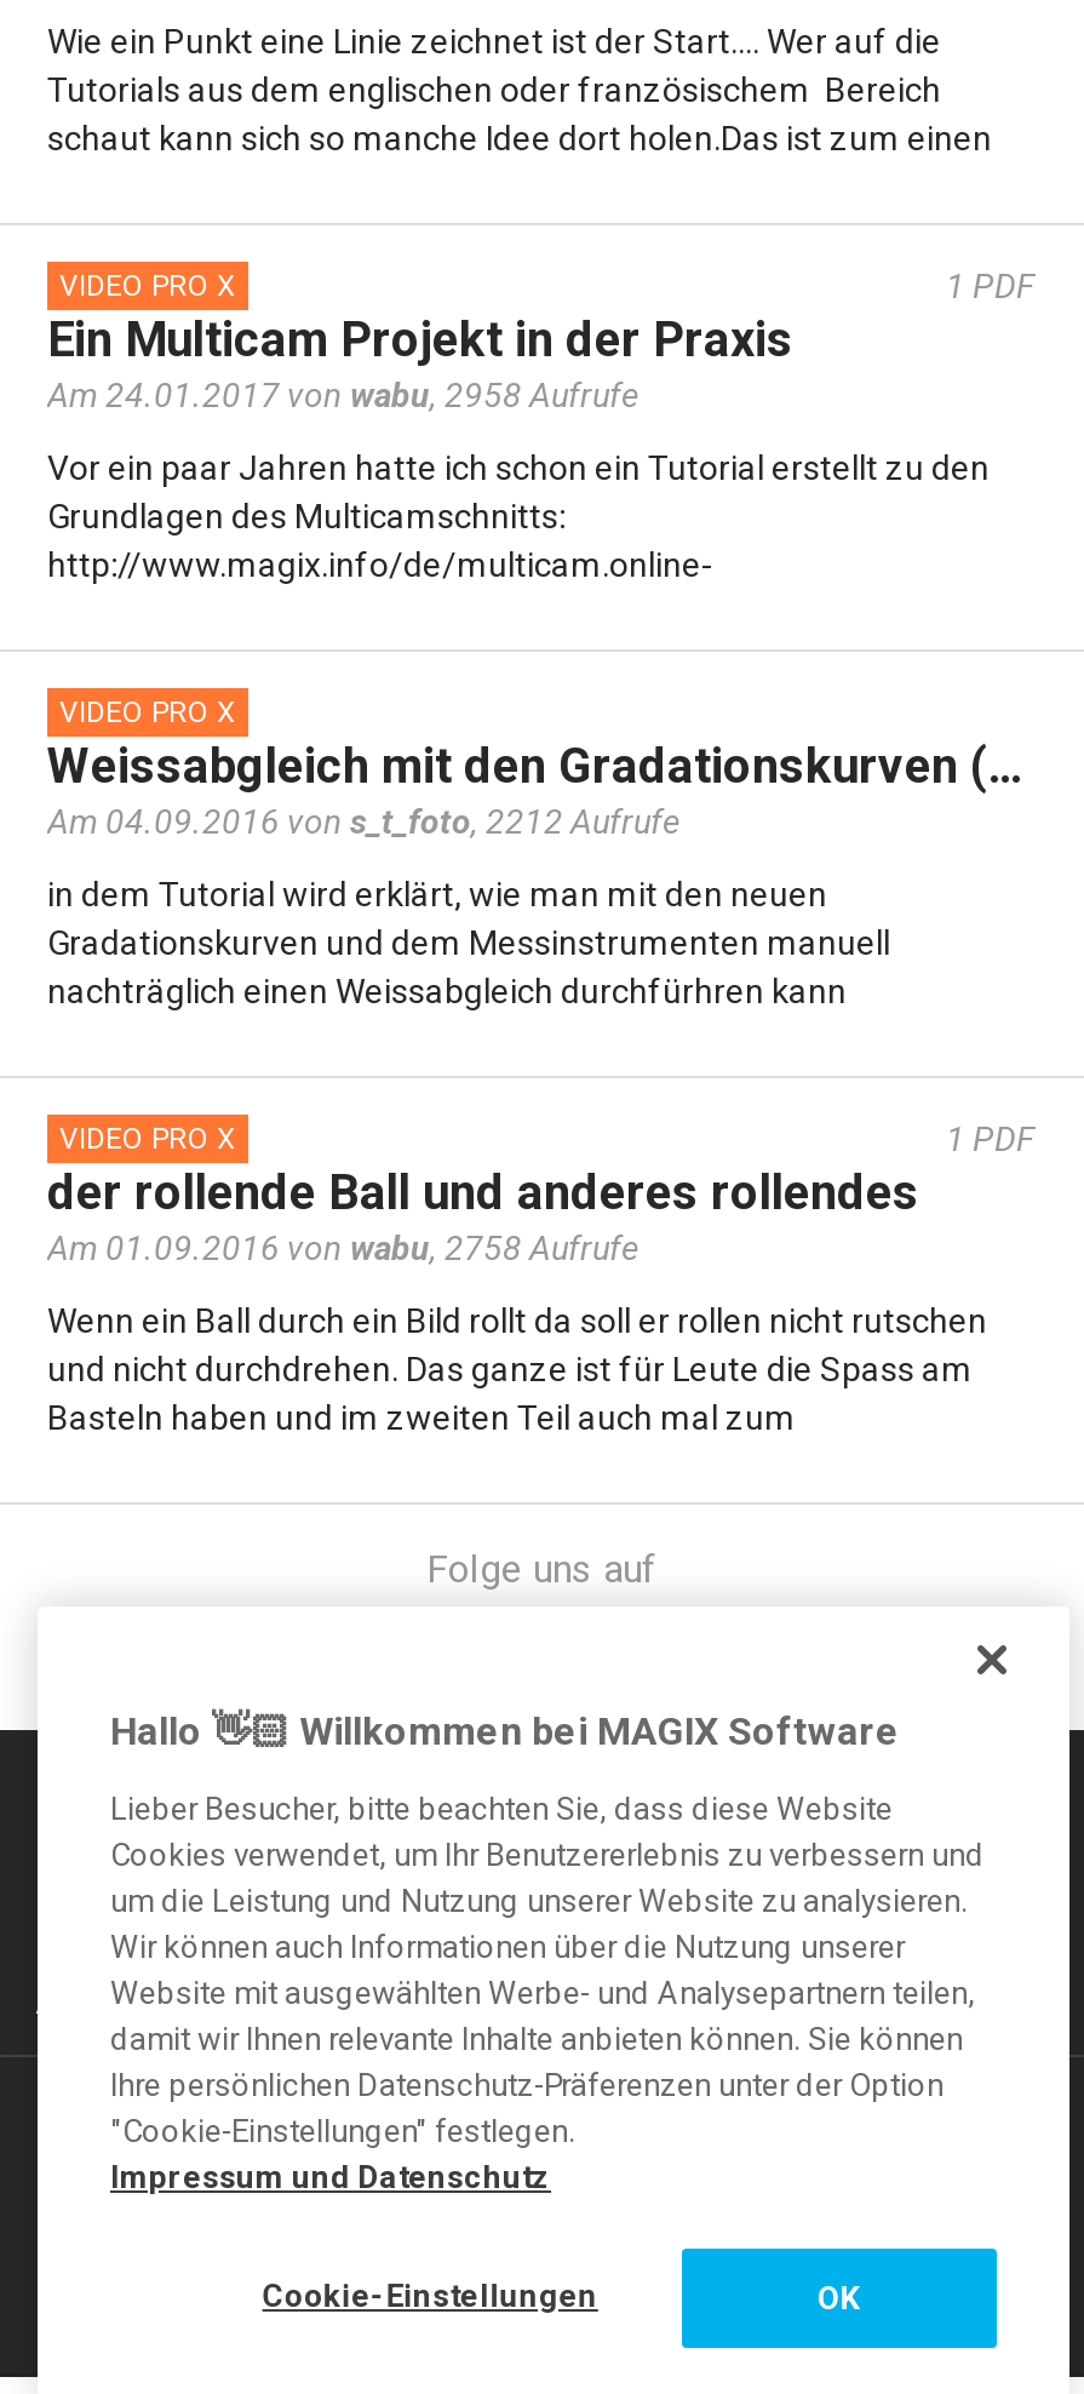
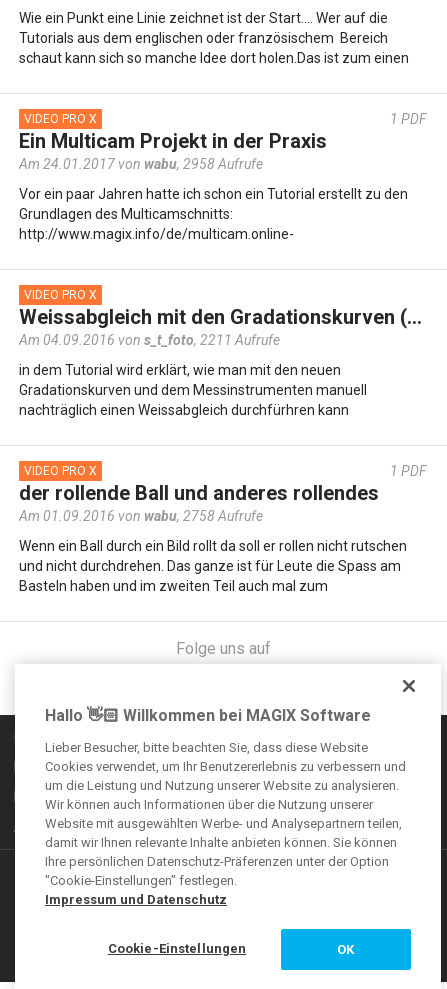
[47,802,679,841] Am 04.09.2016 von s_t_foto, 2212 Aufrufe -> [19,332,280,348] Am 04.09.2016 von s_t_foto, 2211 Aufrufe

